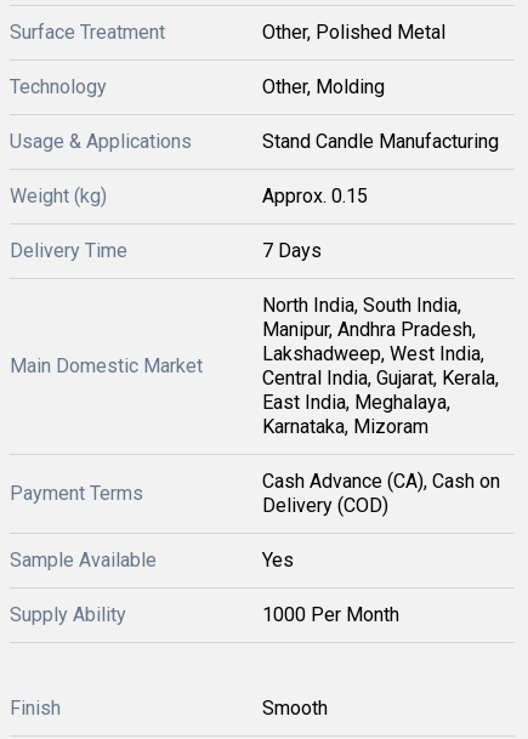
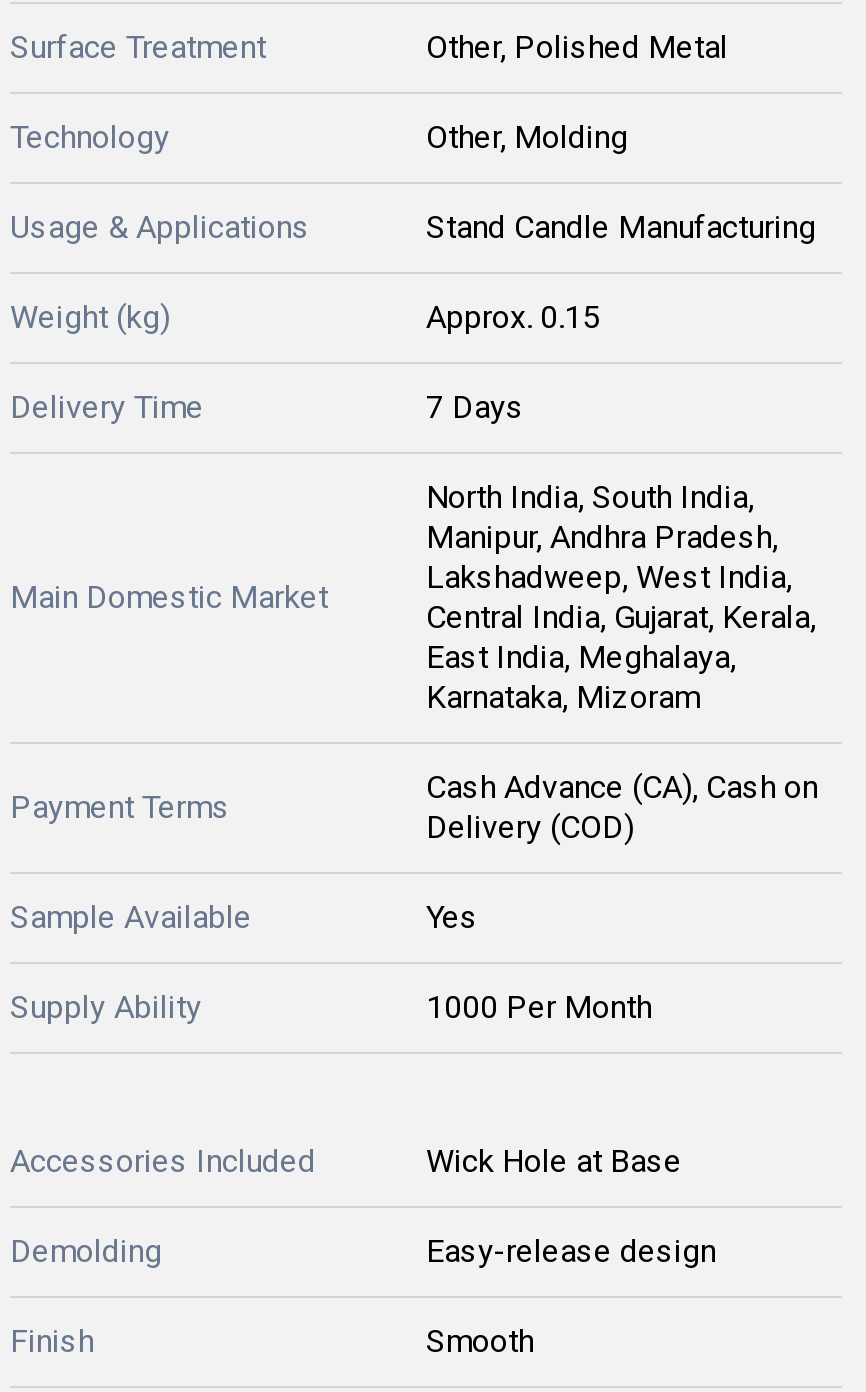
none -> [10,1142,716,1270] Accessories Included | Wick Hole at Base | Demolding | Easy-release design

